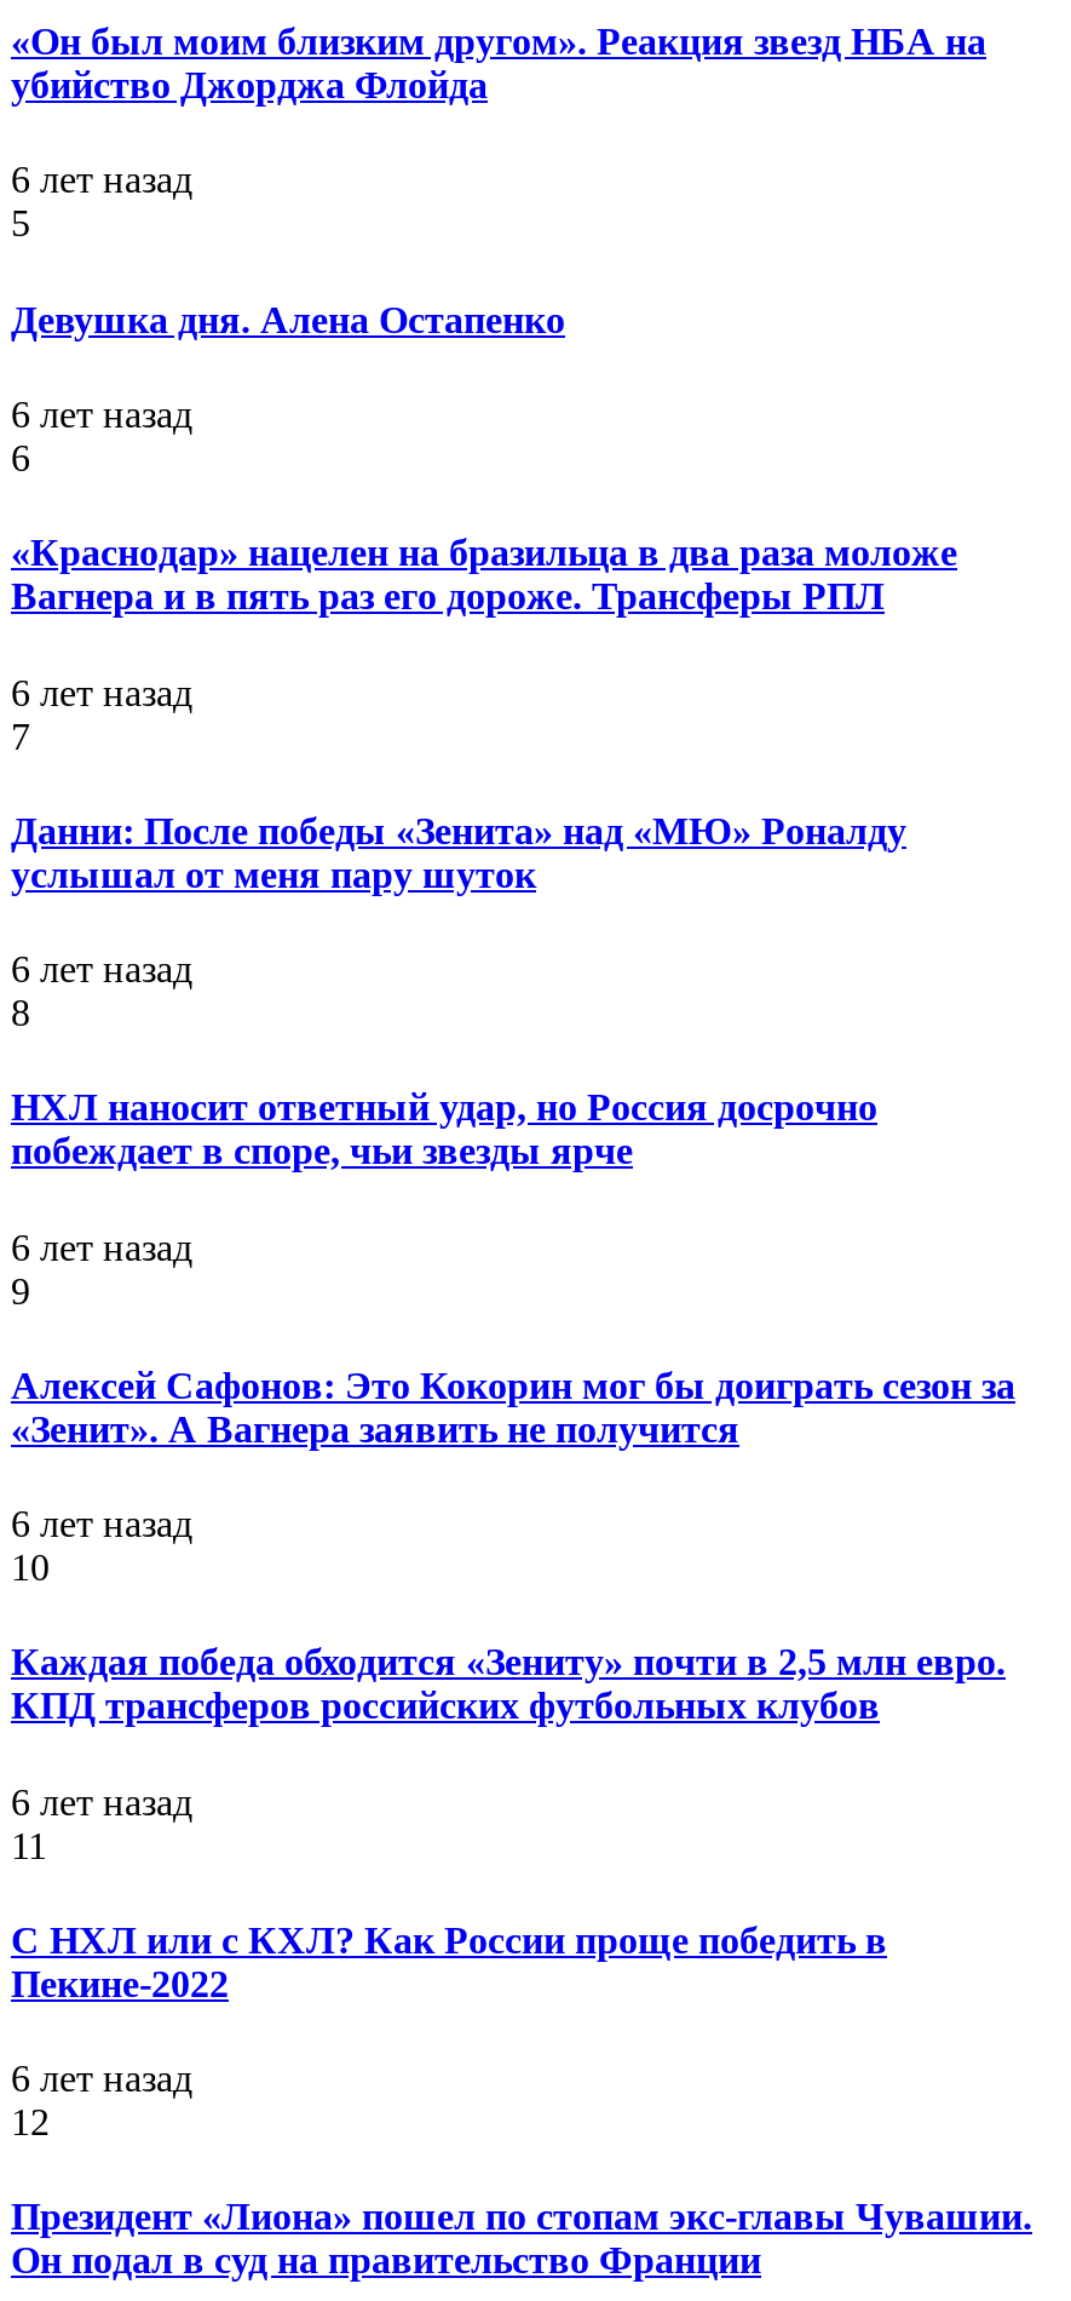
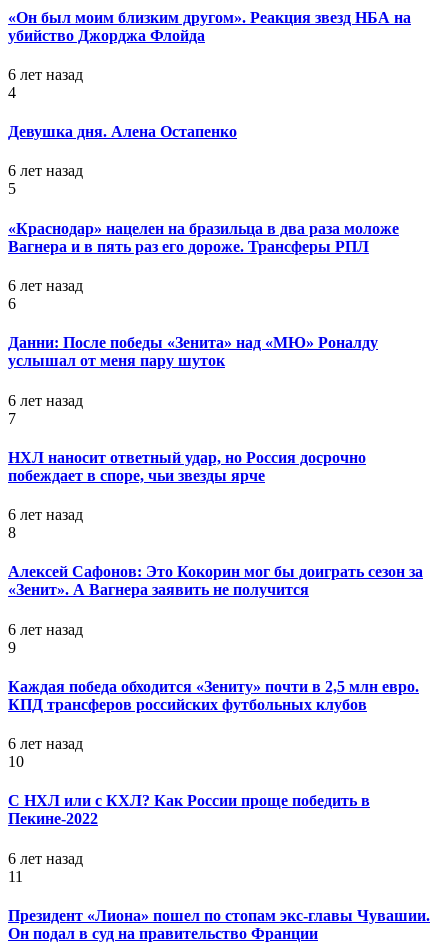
[11,203,30,244] 5 -> [8,84,16,101] 4
[11,437,30,478] 6 -> [8,180,16,197] 5
[11,715,30,756] 7 -> [8,295,16,312] 6
[11,992,30,1033] 8 -> [8,409,16,426] 7
[11,1269,30,1310] 9 -> [8,524,16,541] 8
[11,1547,50,1588] 10 -> [8,639,16,656] 9
[11,1824,47,1865] 11 -> [8,753,24,770] 10
[11,2101,50,2143] 12 -> [8,868,23,885] 11

